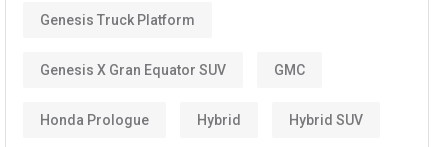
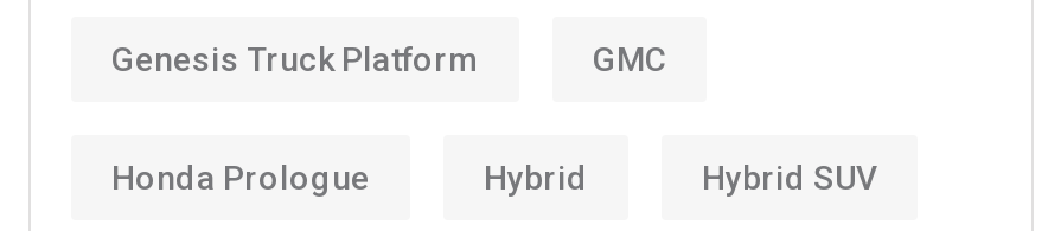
[40,62,226,78] Genesis X Gran Equator SUV -> none

